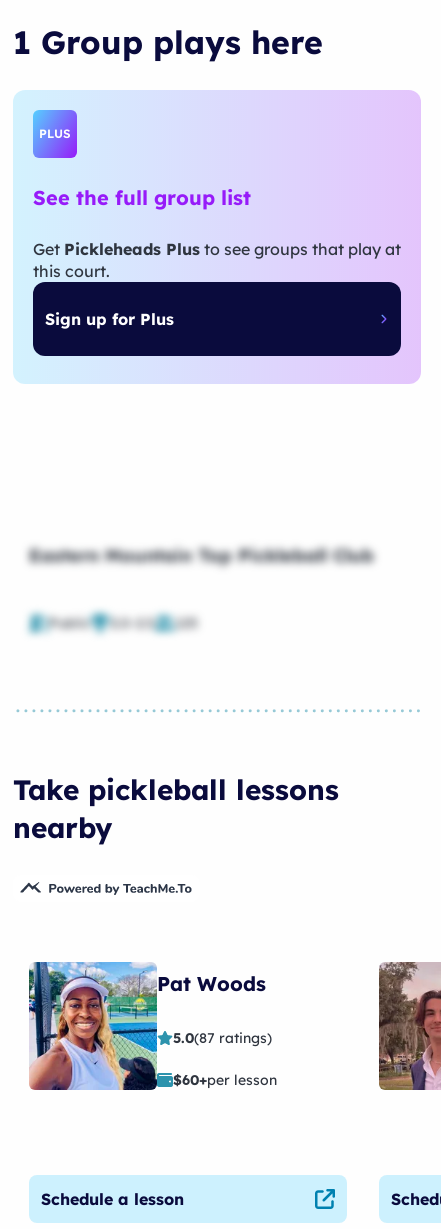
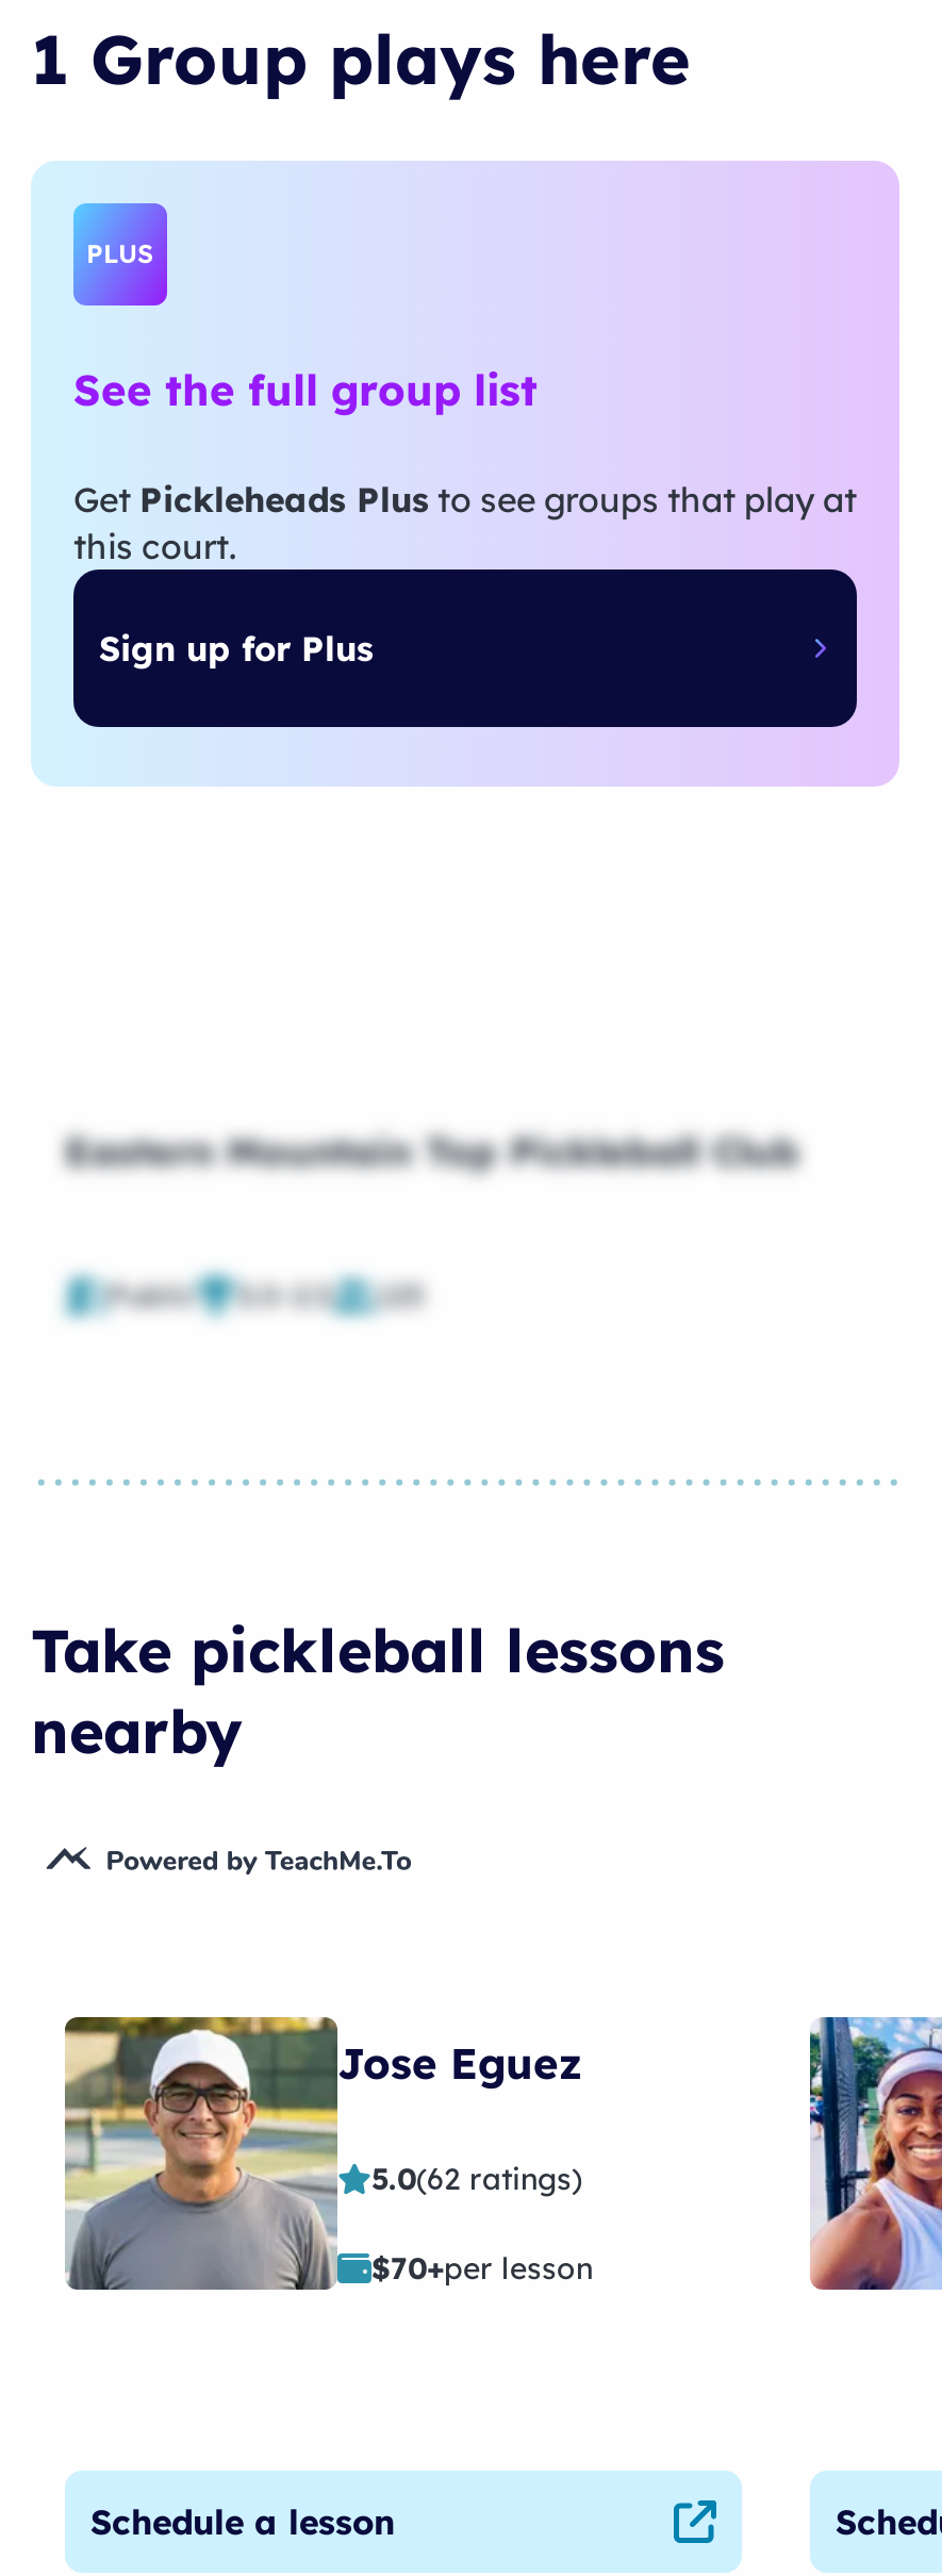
[28,961,266,1091] [image] | Pat Woods -> [63,2015,582,2292] [image] | Jose Eguez
[378,961,438,1091] [image] -> [808,2015,936,2292] [image]
[173,1029,272,1047] 5.0(87 ratings) -> [371,2160,582,2199] 5.0(62 ratings)
[173,1071,277,1089] $60+per lesson -> [371,2250,593,2288] $70+per lesson

